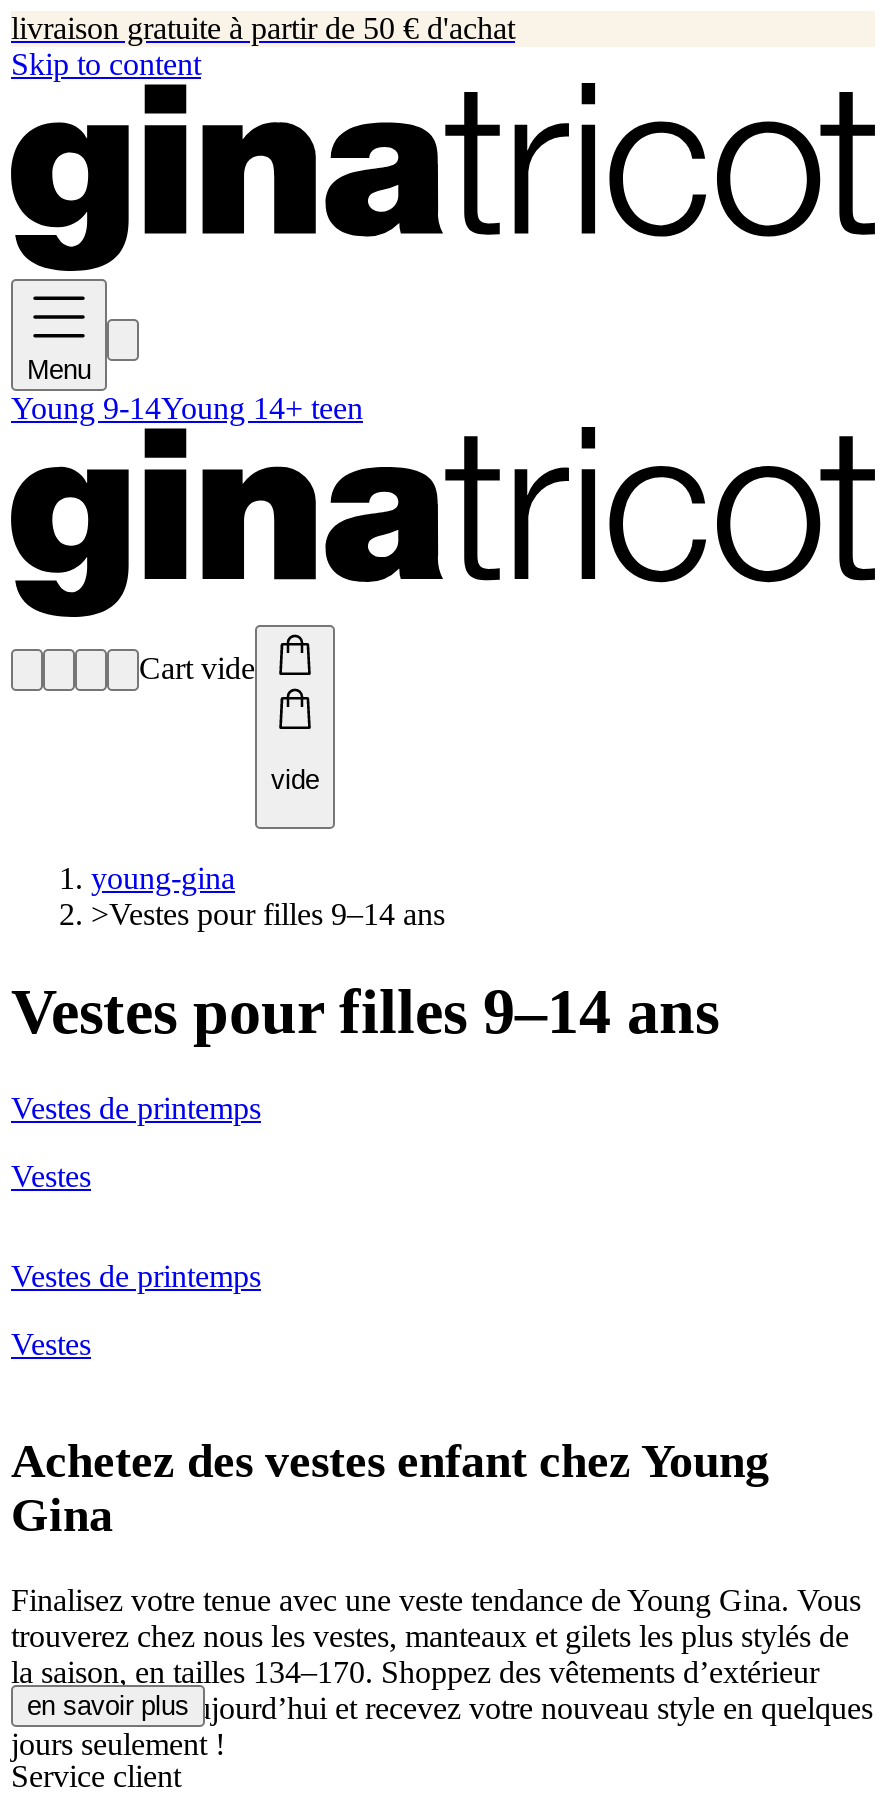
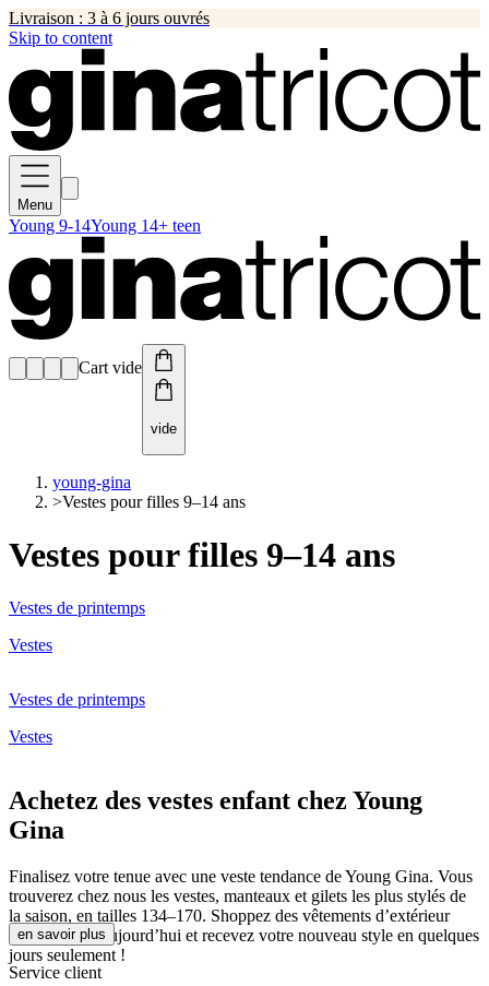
[11,11,515,45] livraison gratuite à partir de 50 € d'achat -> [9,9,210,27] Livraison : 3 à 6 jours ouvrés

